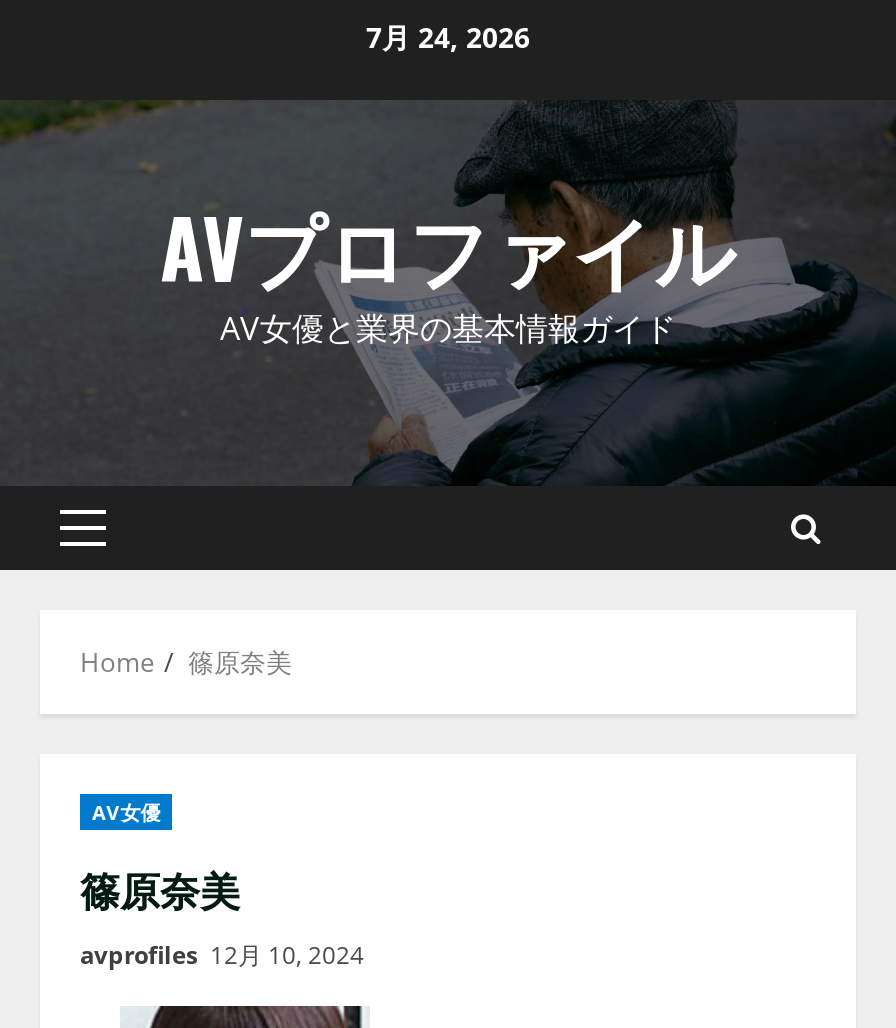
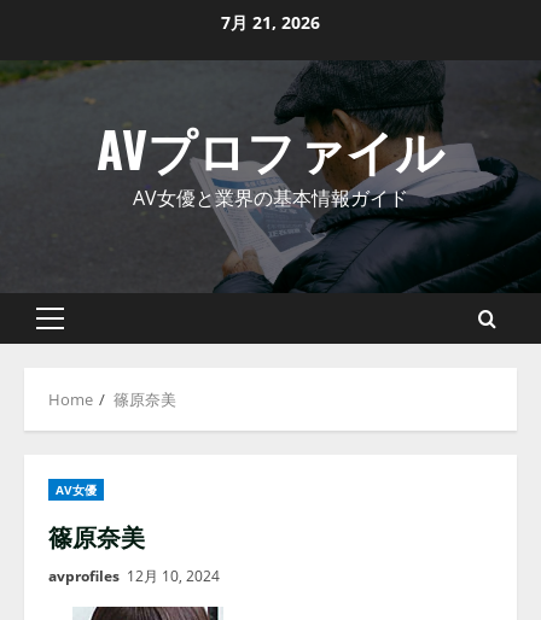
[366,17,530,55] 7月 24, 2026 -> [221,10,320,33] 7月 21, 2026

